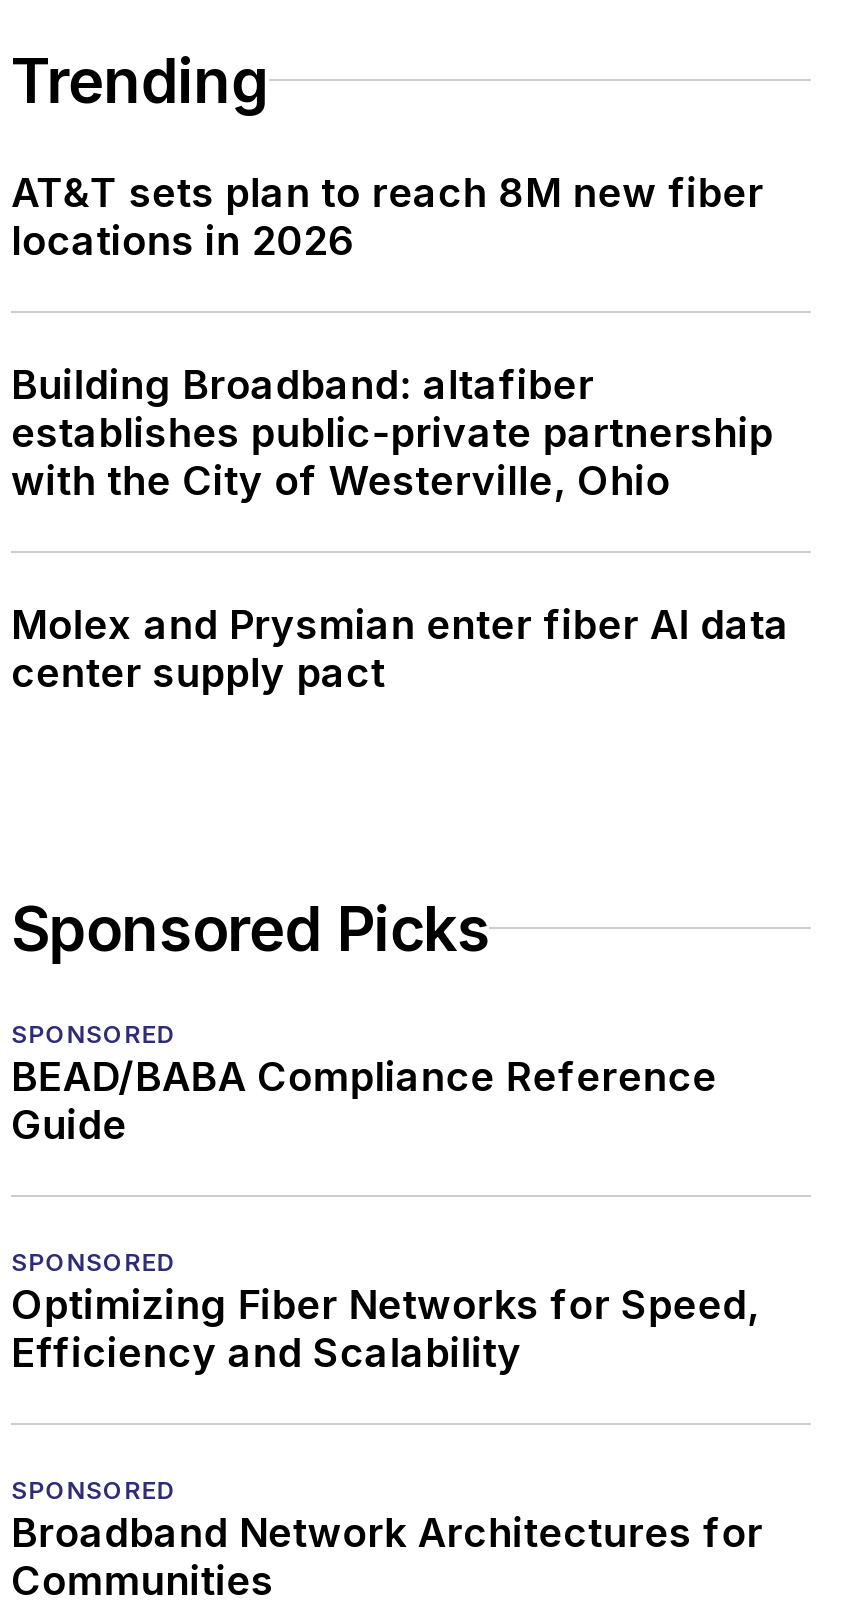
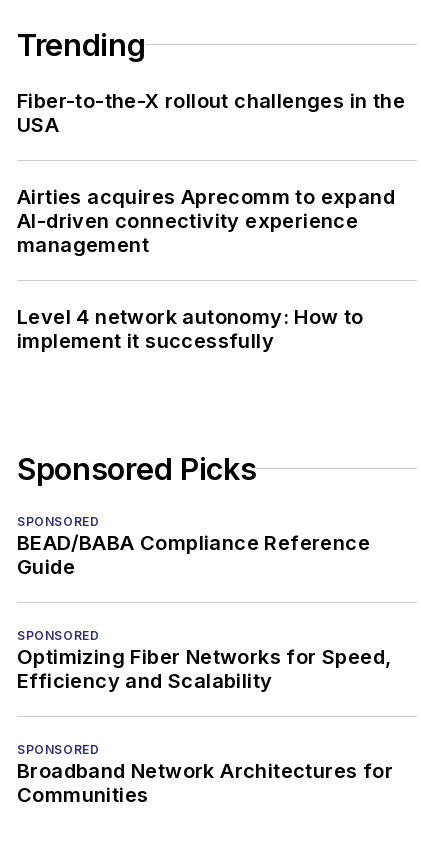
[11,168,764,264] AT&T sets plan to reach 8M new fiber | locations in 2026 -> [17,89,406,137] Fiber-to-the-X rollout challenges in the | USA
[11,360,773,504] Building Broadband: altafiber | establishes public-private partnership | with the City of Westerville, Ohio -> [17,185,395,257] Airties acquires Aprecomm to expand | AI-driven connectivity experience | management
[11,600,789,696] Molex and Prysmian enter fiber AI data | center supply pact -> [17,305,364,353] Level 4 network autonomy: How to | implement it successfully

